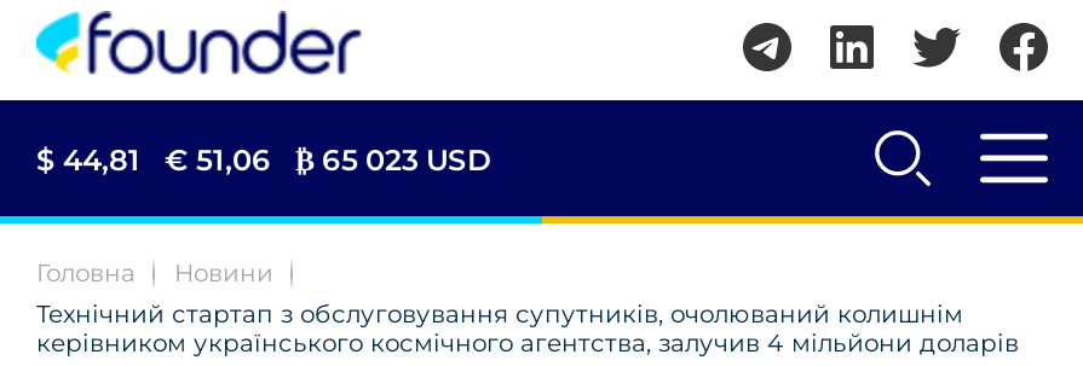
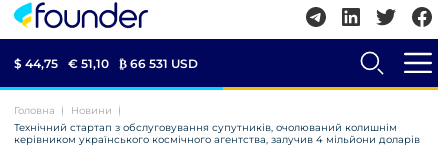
[36,140,140,176] $ 44,81 -> [14,55,58,70] $ 44,75
[165,140,271,176] € 51,06 -> [68,55,109,70] € 51,10
[295,140,491,176] ₿ 65 023 USD -> [119,55,198,70] ₿ 66 531 USD

